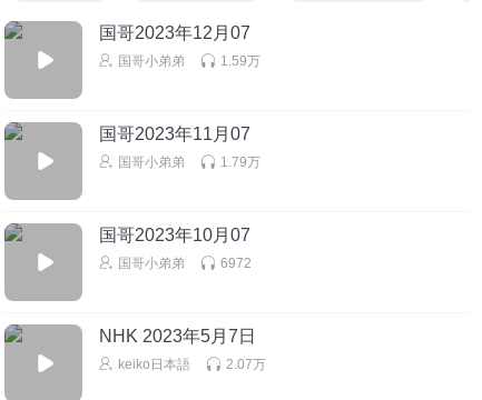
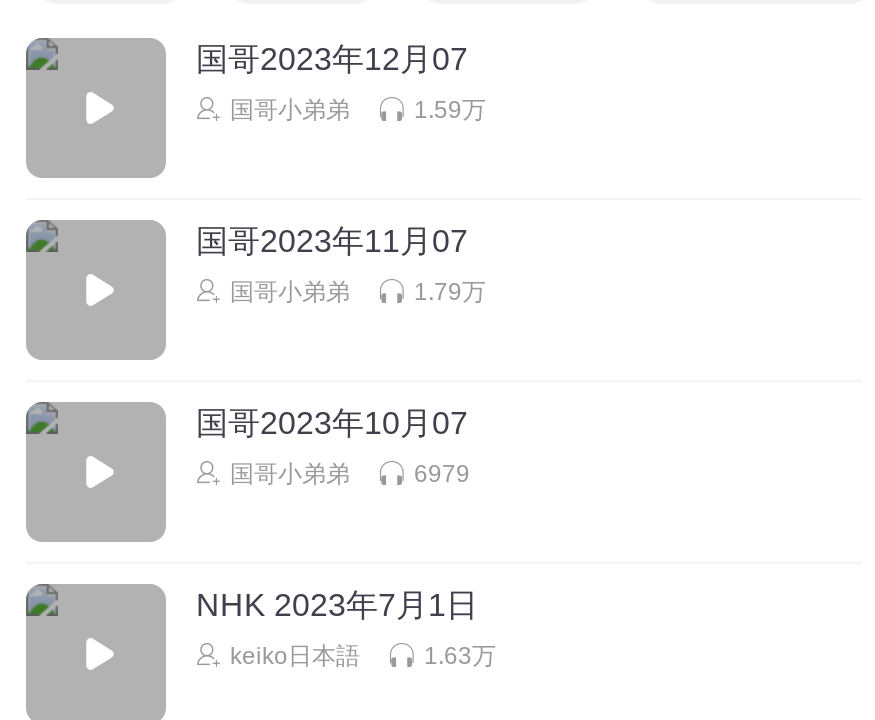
[220,255,252,271] 6972 -> [414,459,470,487] 6979
[99,326,256,345] NHK 2023年5月7日 -> [196,587,478,621] NHK 2023年7月1日
[226,356,266,372] 2.07万 -> [424,641,496,669] 1.63万

